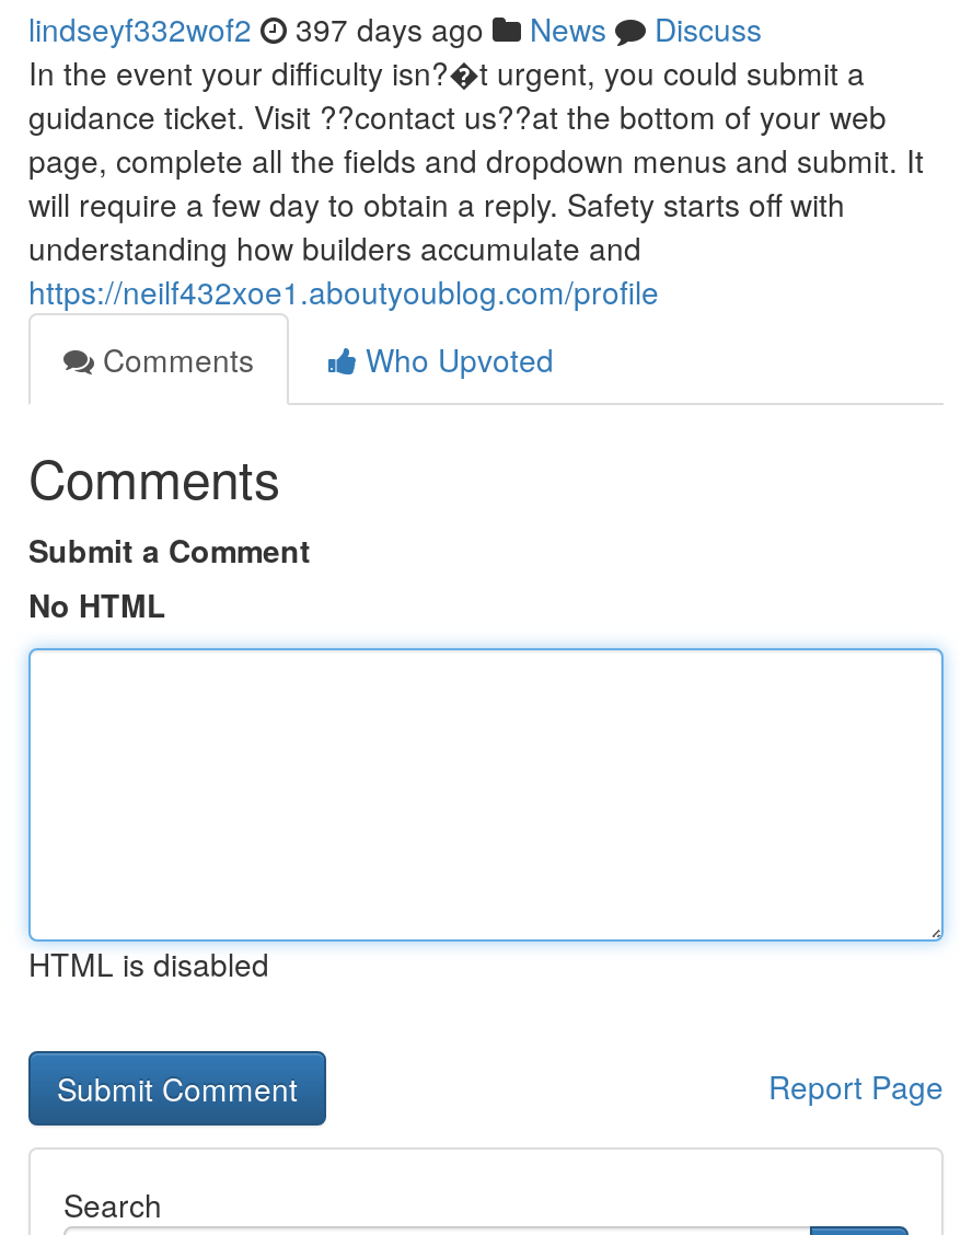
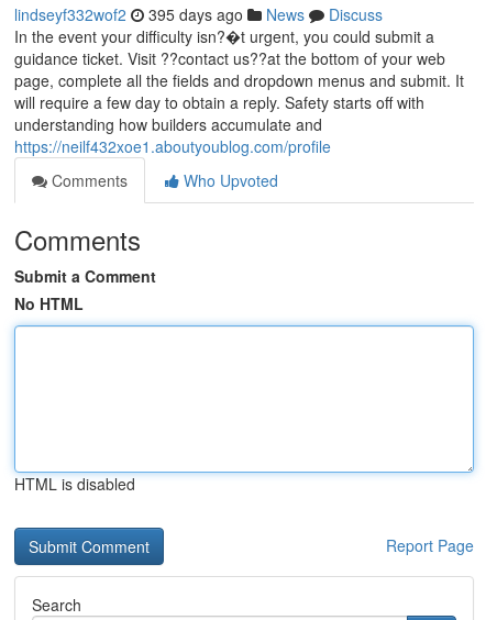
[28,7,762,50] lindseyf332wof2 397 days ago News Discuss -> [14,3,383,25] lindseyf332wof2 395 days ago News Discuss

